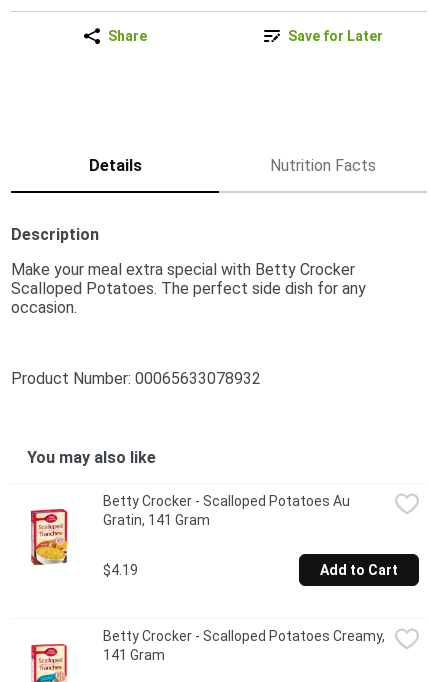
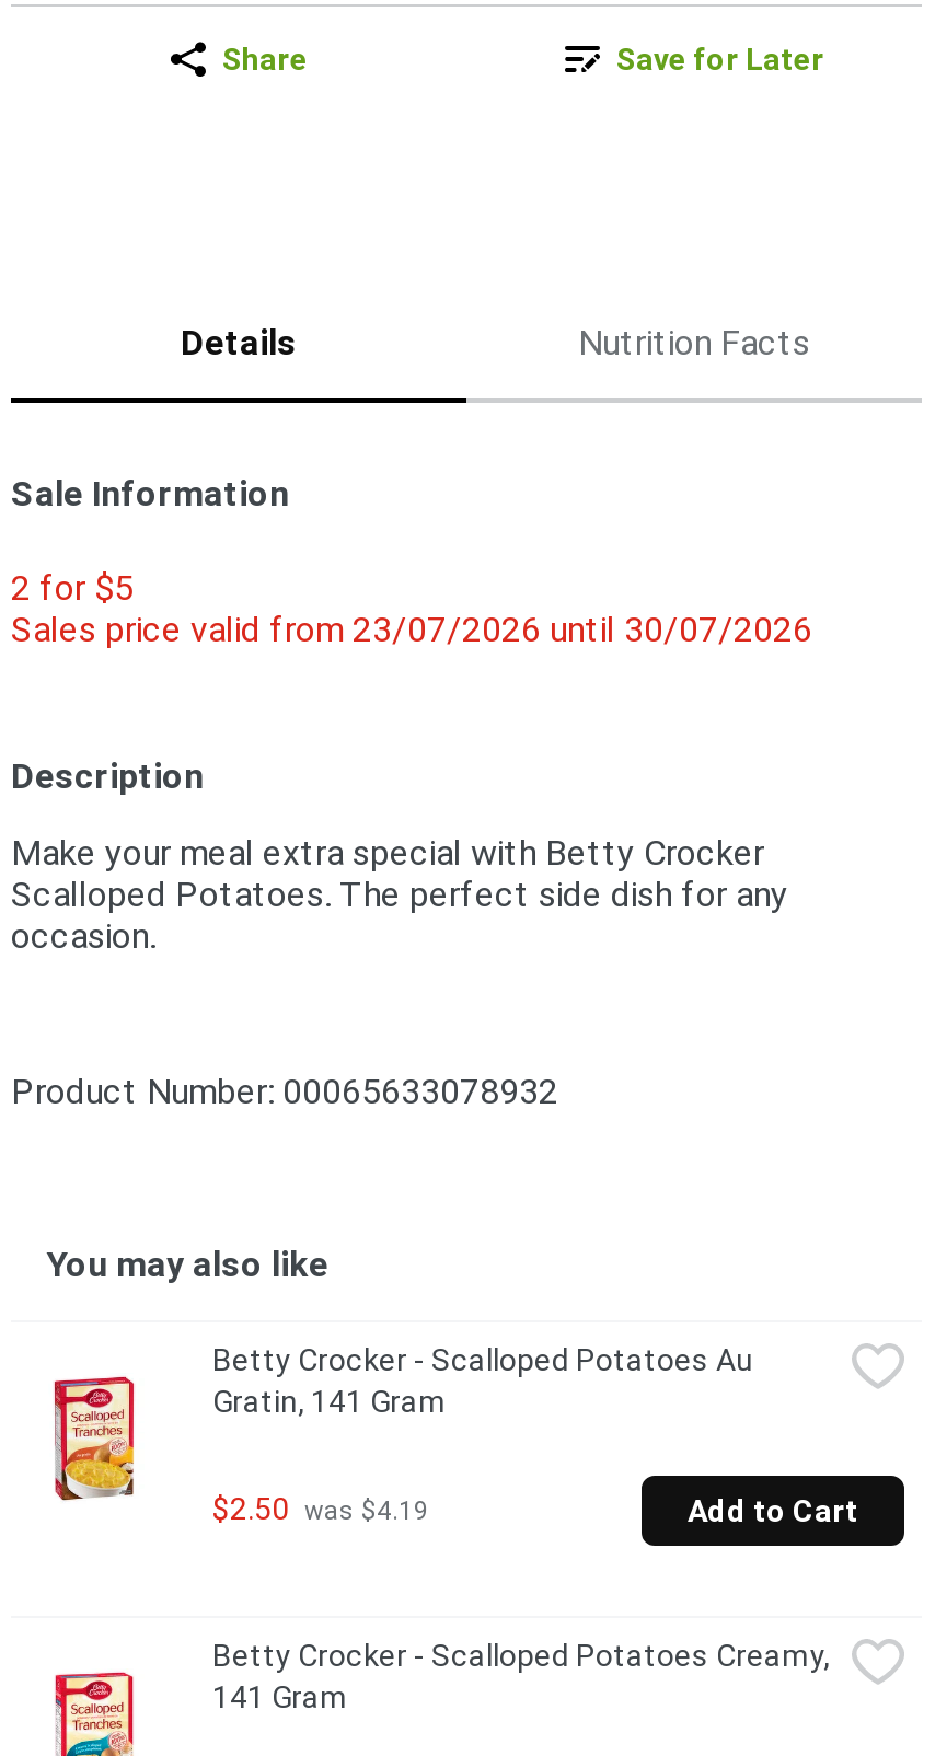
none -> [11,473,812,651] Sale Information | 2 for $5 | Sales price valid from 23/07/2026 until 30/07/2026
[103,562,138,578] $4.19 -> [212,1492,429,1527] $2.50 was $4.19

